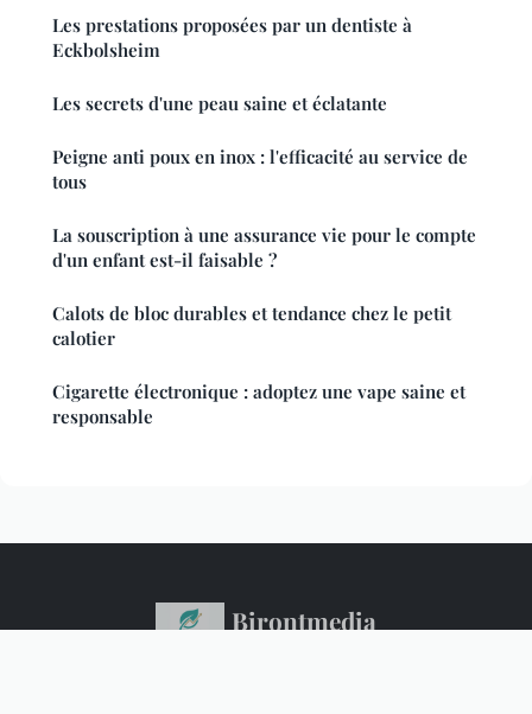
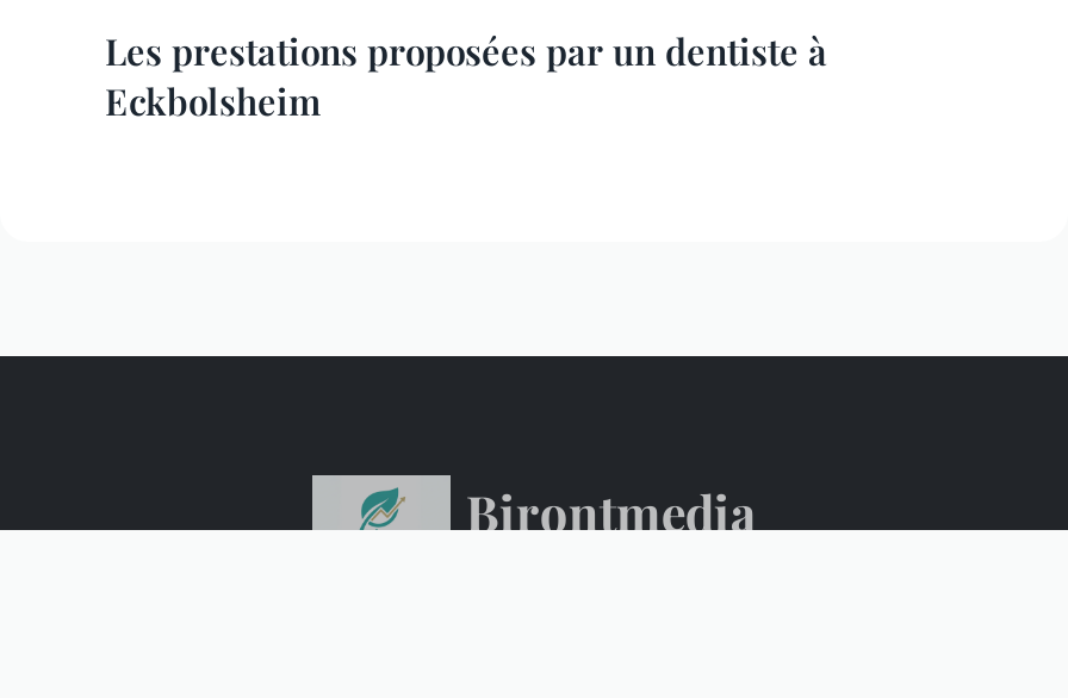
[52,92,476,429] Les secrets d'une peau saine et éclatante | Peigne anti poux en inox : l'efficacité au service de | tous | La souscription à une assurance vie pour le compte | d'un enfant est-il faisable ? | Calots de bloc durables et tendance chez le petit | calotier | Cigarette électronique : adoptez une vape saine et | responsable -> none

